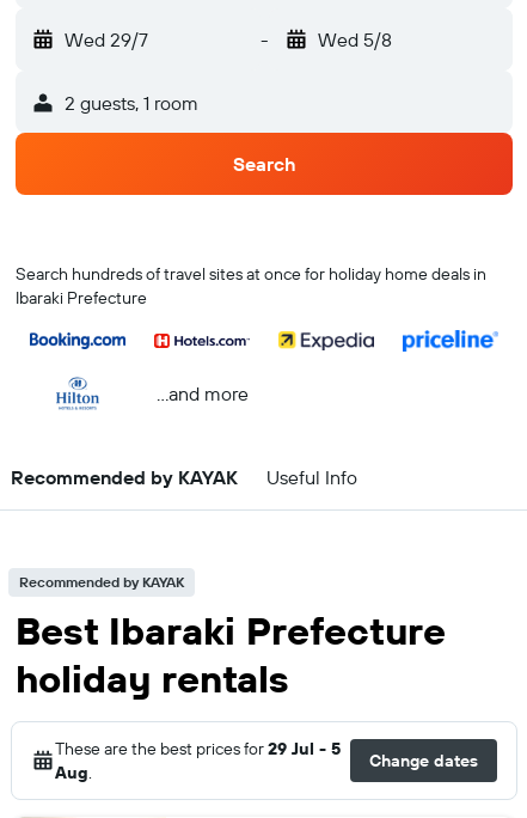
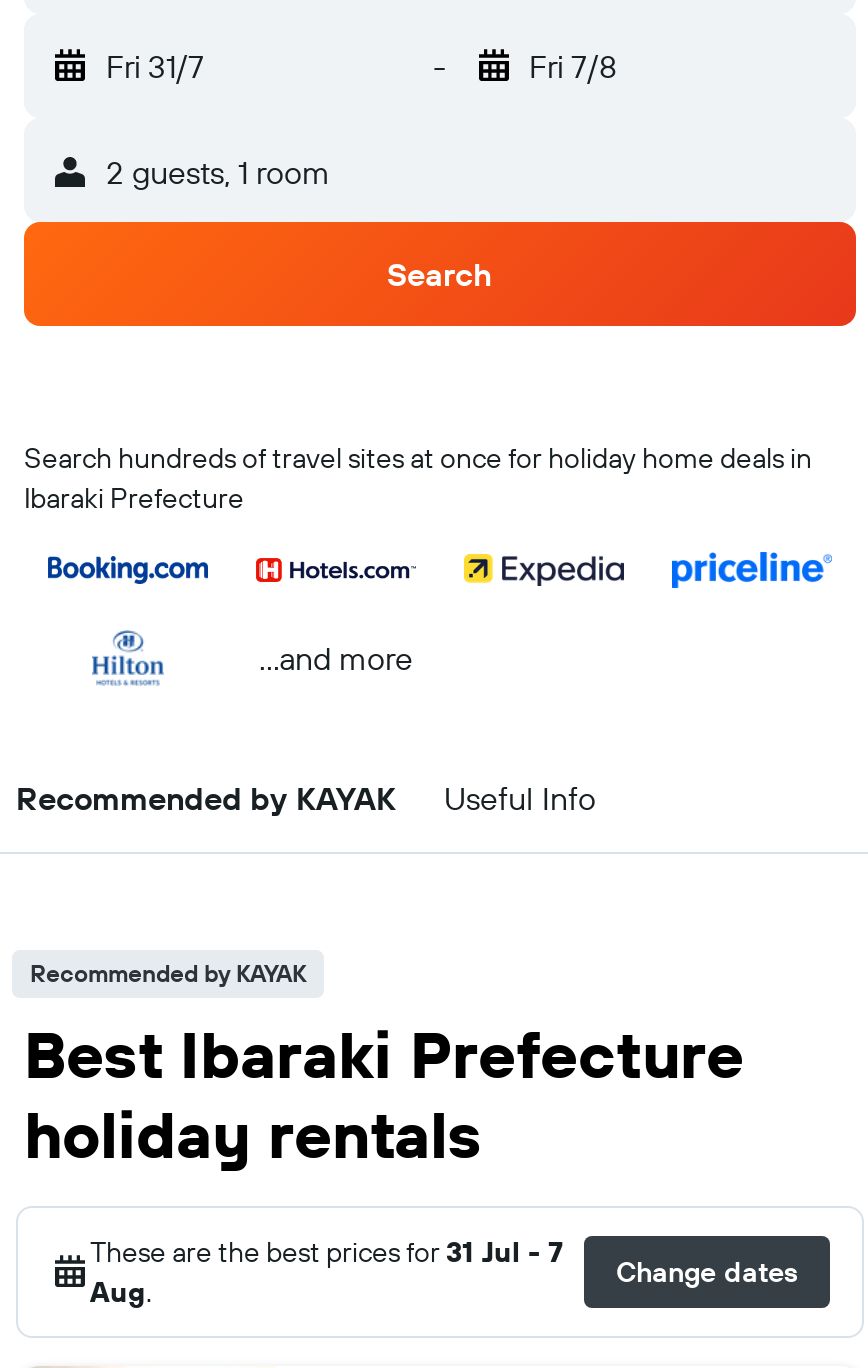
[65,28,148,51] Wed 29/7 -> [106,46,204,86] Fri 31/7
[317,28,391,51] Wed 5/8 -> [529,46,617,86] Fri 7/8
[55,738,341,759] These are the best prices for 29 Jul - 5 -> [90,1234,564,1270] These are the best prices for 31 Jul - 7

